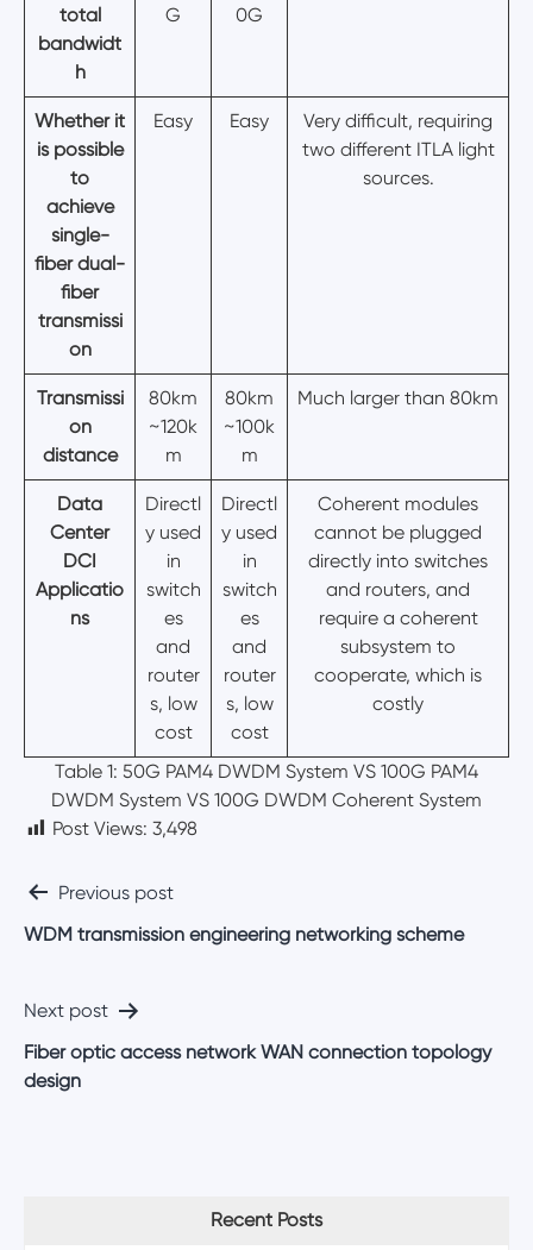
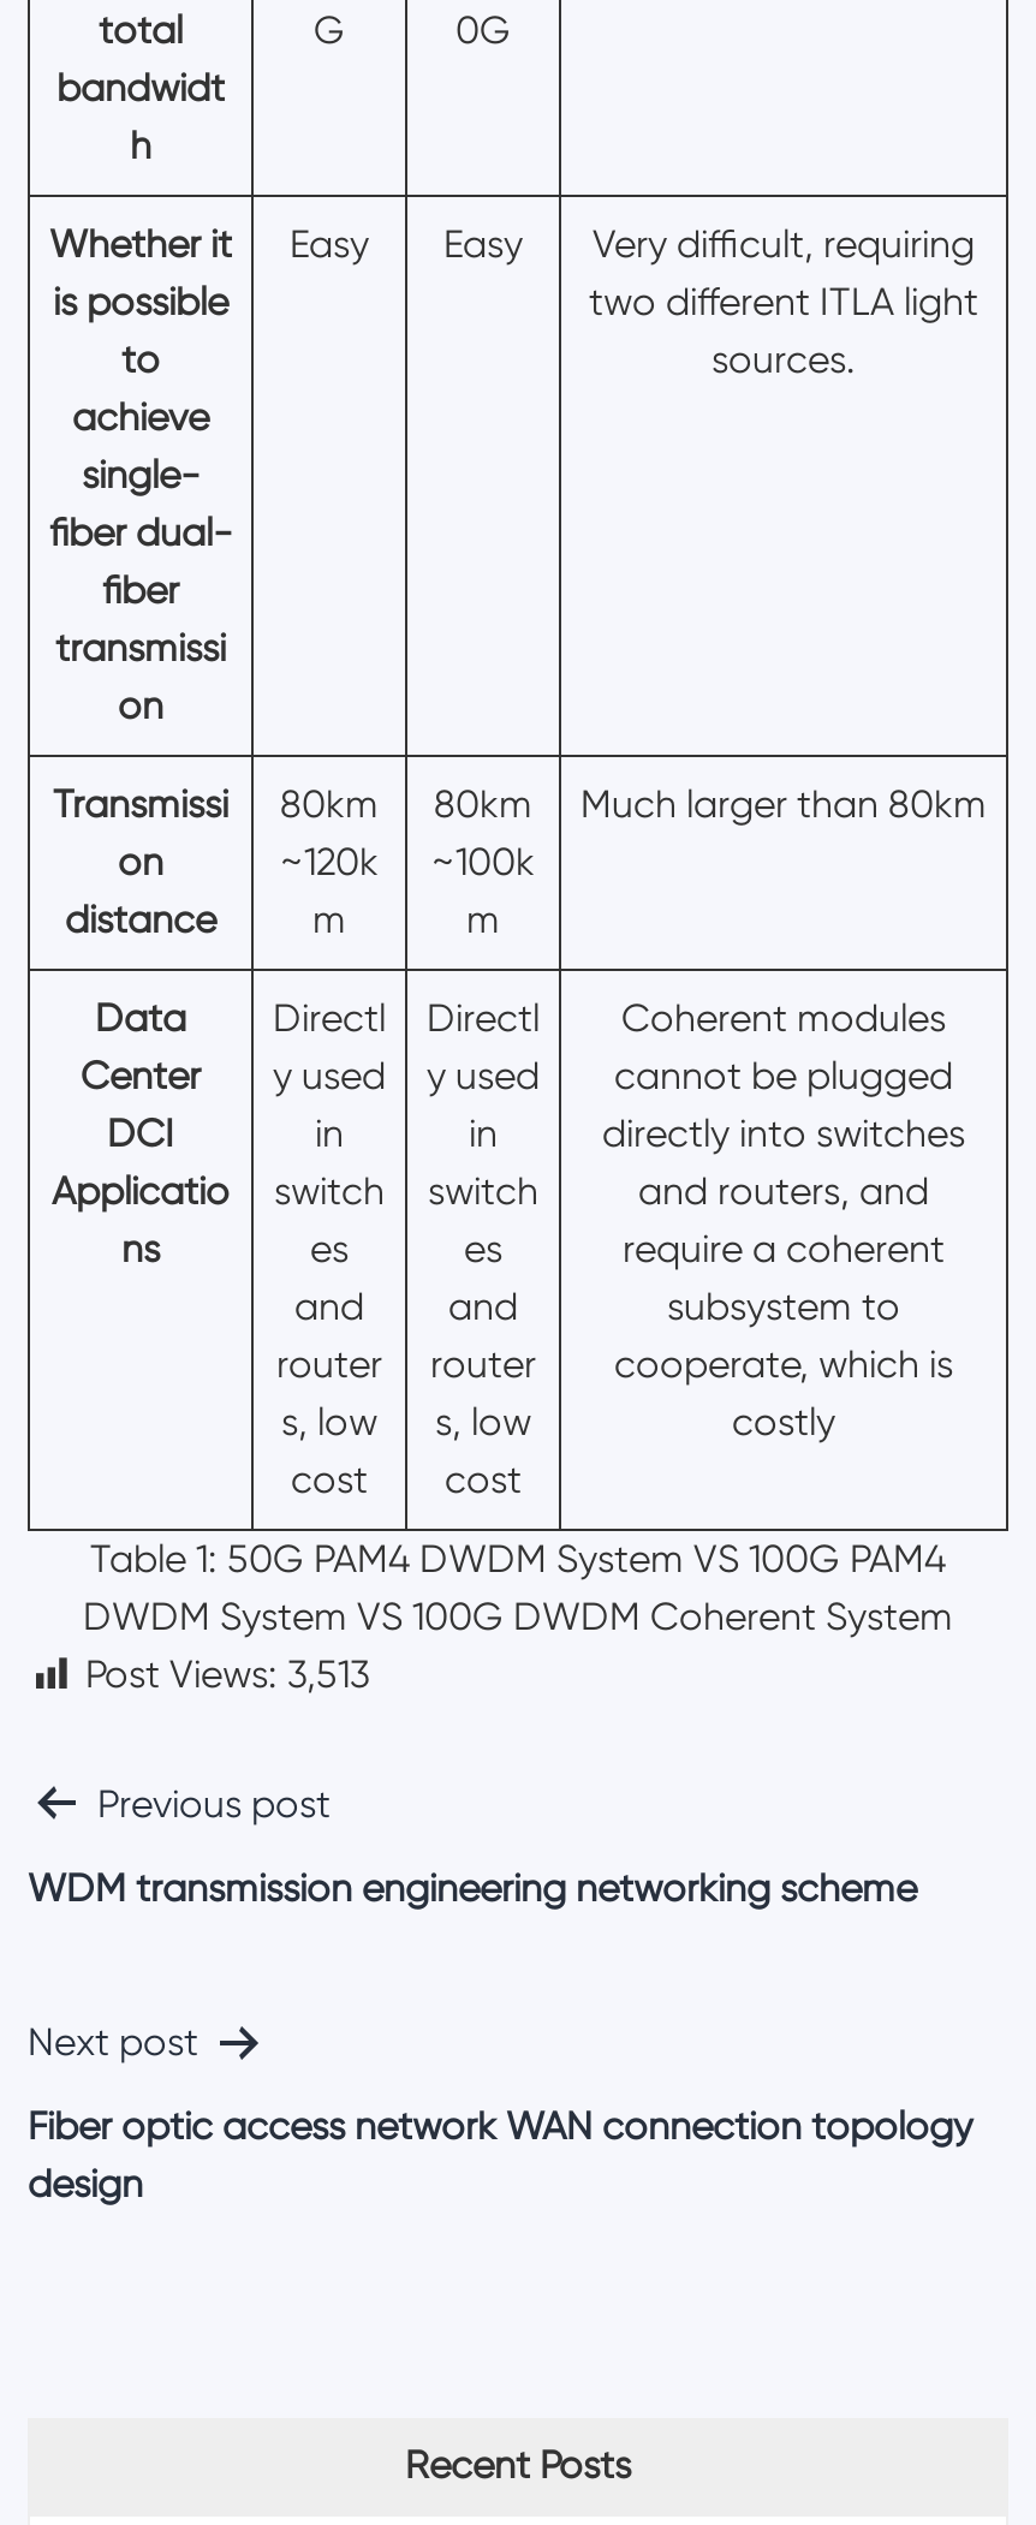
[52,817,197,840] Post Views: 3,498 -> [85,1652,369,1697] Post Views: 3,513

